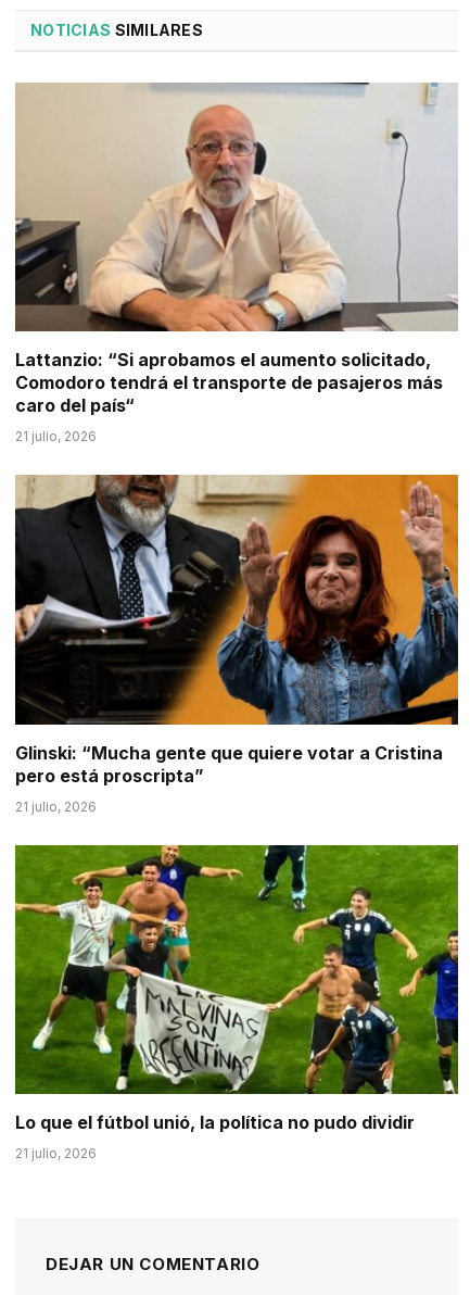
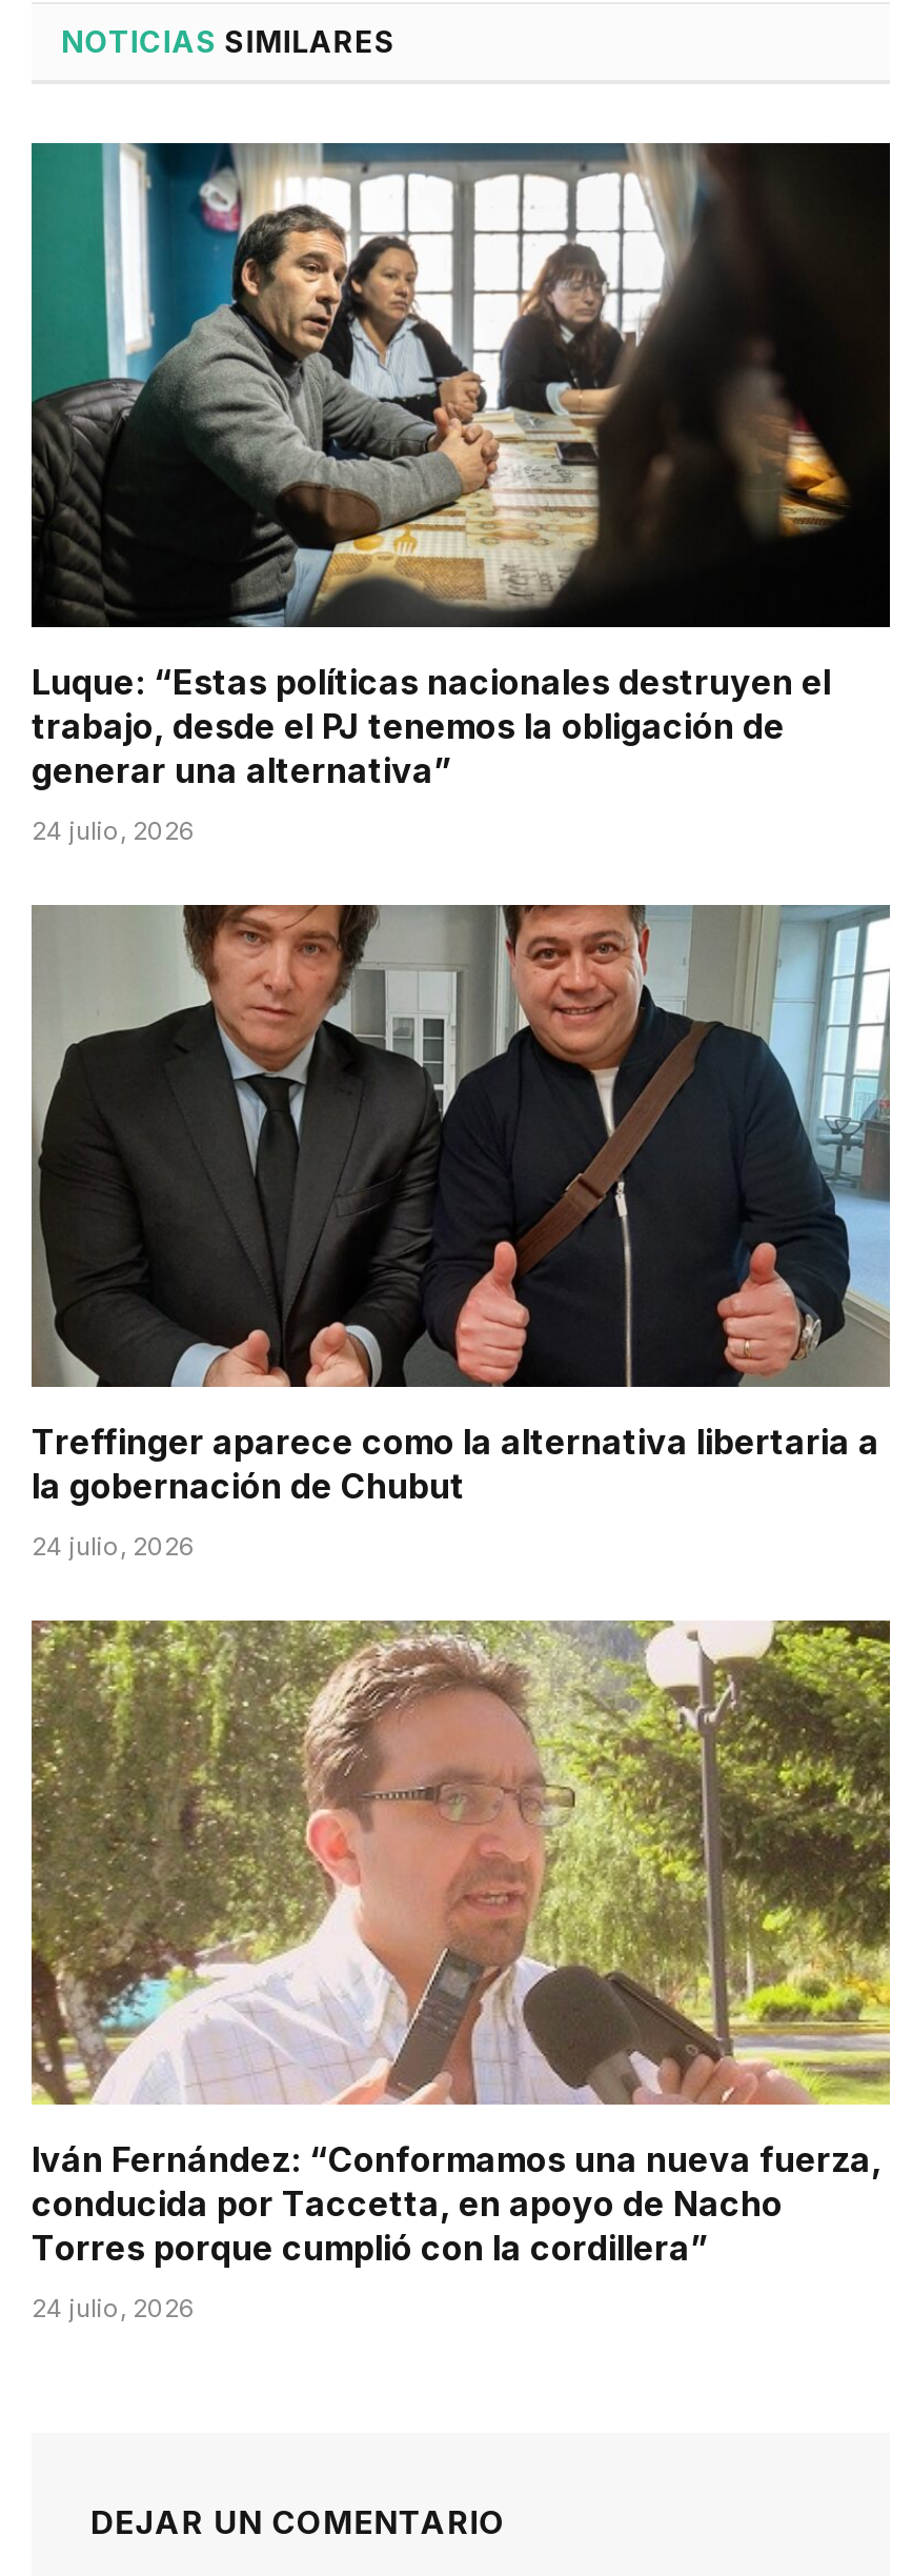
[15,81,459,416] [image] | Lattanzio: “Si aprobamos el aumento solicitado, | Comodoro tendrá el transporte de pasajeros más | caro del país“ -> [29,140,892,791] [image] | Luque: “Estas políticas nacionales destruyen el | trabajo, desde el PJ tenemos la obligación de | generar una alternativa”
[15,428,97,445] 21 julio, 2026 -> [32,814,196,846] 24 julio, 2026
[14,474,459,688] [image] -> [29,902,892,1390] [image]
[15,742,443,786] Glinski: “Mucha gente que quiere votar a Cristina | pero está proscripta” -> [32,1421,879,1508] Treffinger aparece como la alternativa libertaria a | la gobernación de Chubut
[15,798,97,815] 21 julio, 2026 -> [32,1531,196,1562] 24 julio, 2026
[15,844,459,1058] [image] -> [32,1619,892,2106] [image]
[15,1112,415,1133] Lo que el fútbol unió, la política no pudo dividir -> [32,2138,881,2268] Iván Fernández: “Conformamos una nueva fuerza, | conducida por Taccetta, en apoyo de Nacho | Torres porque cumplió con la cordillera”
[15,1145,97,1162] 21 julio, 2026 -> [32,2291,196,2323] 24 julio, 2026

